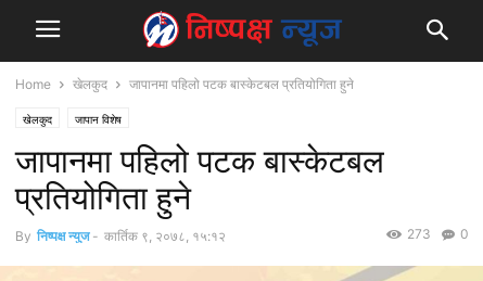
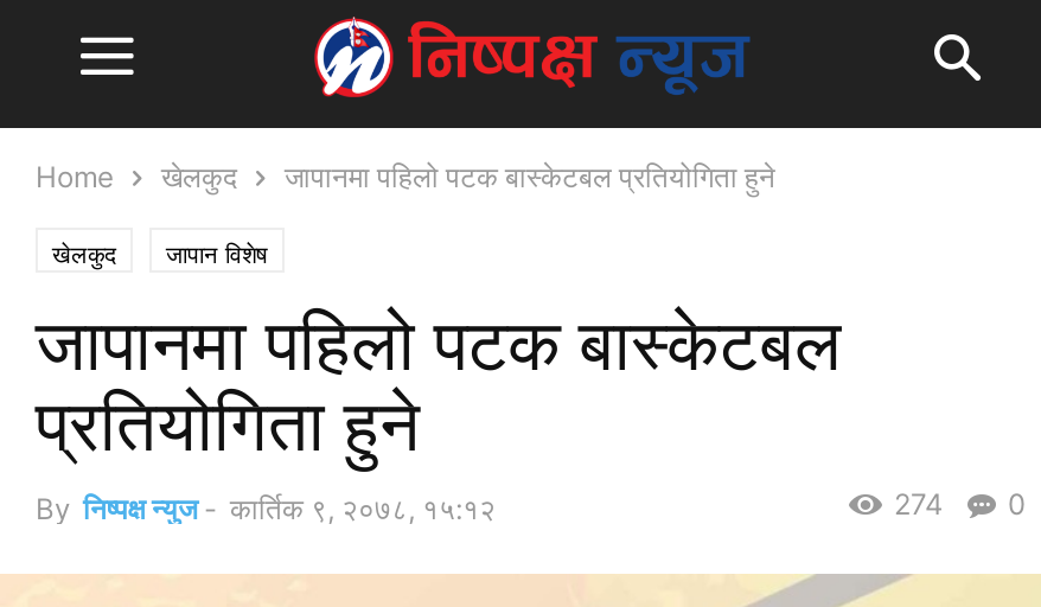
[407,226,469,242] 273 0 -> [894,486,1027,522] 274 0

